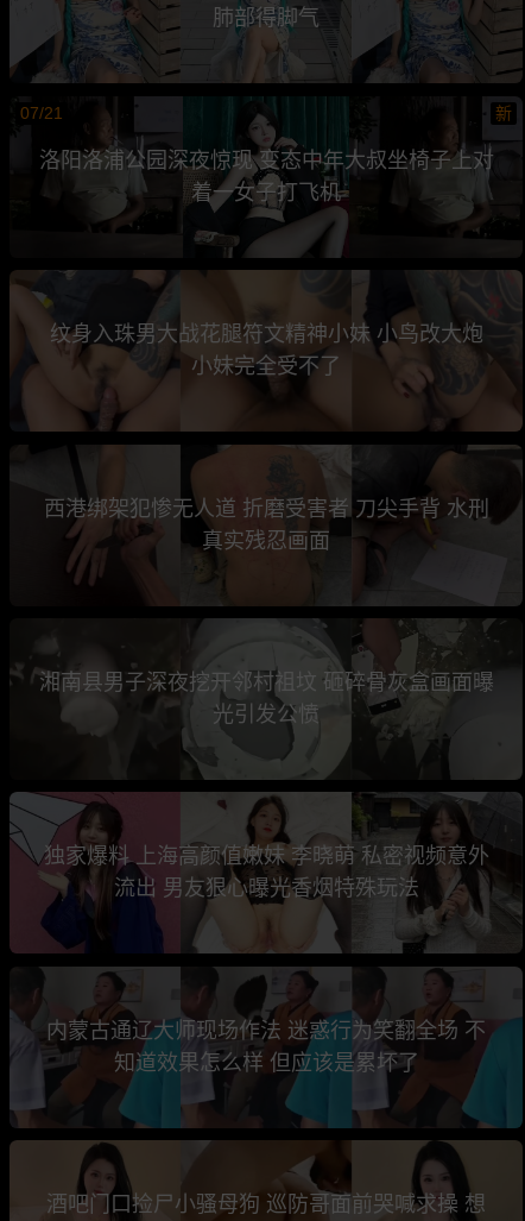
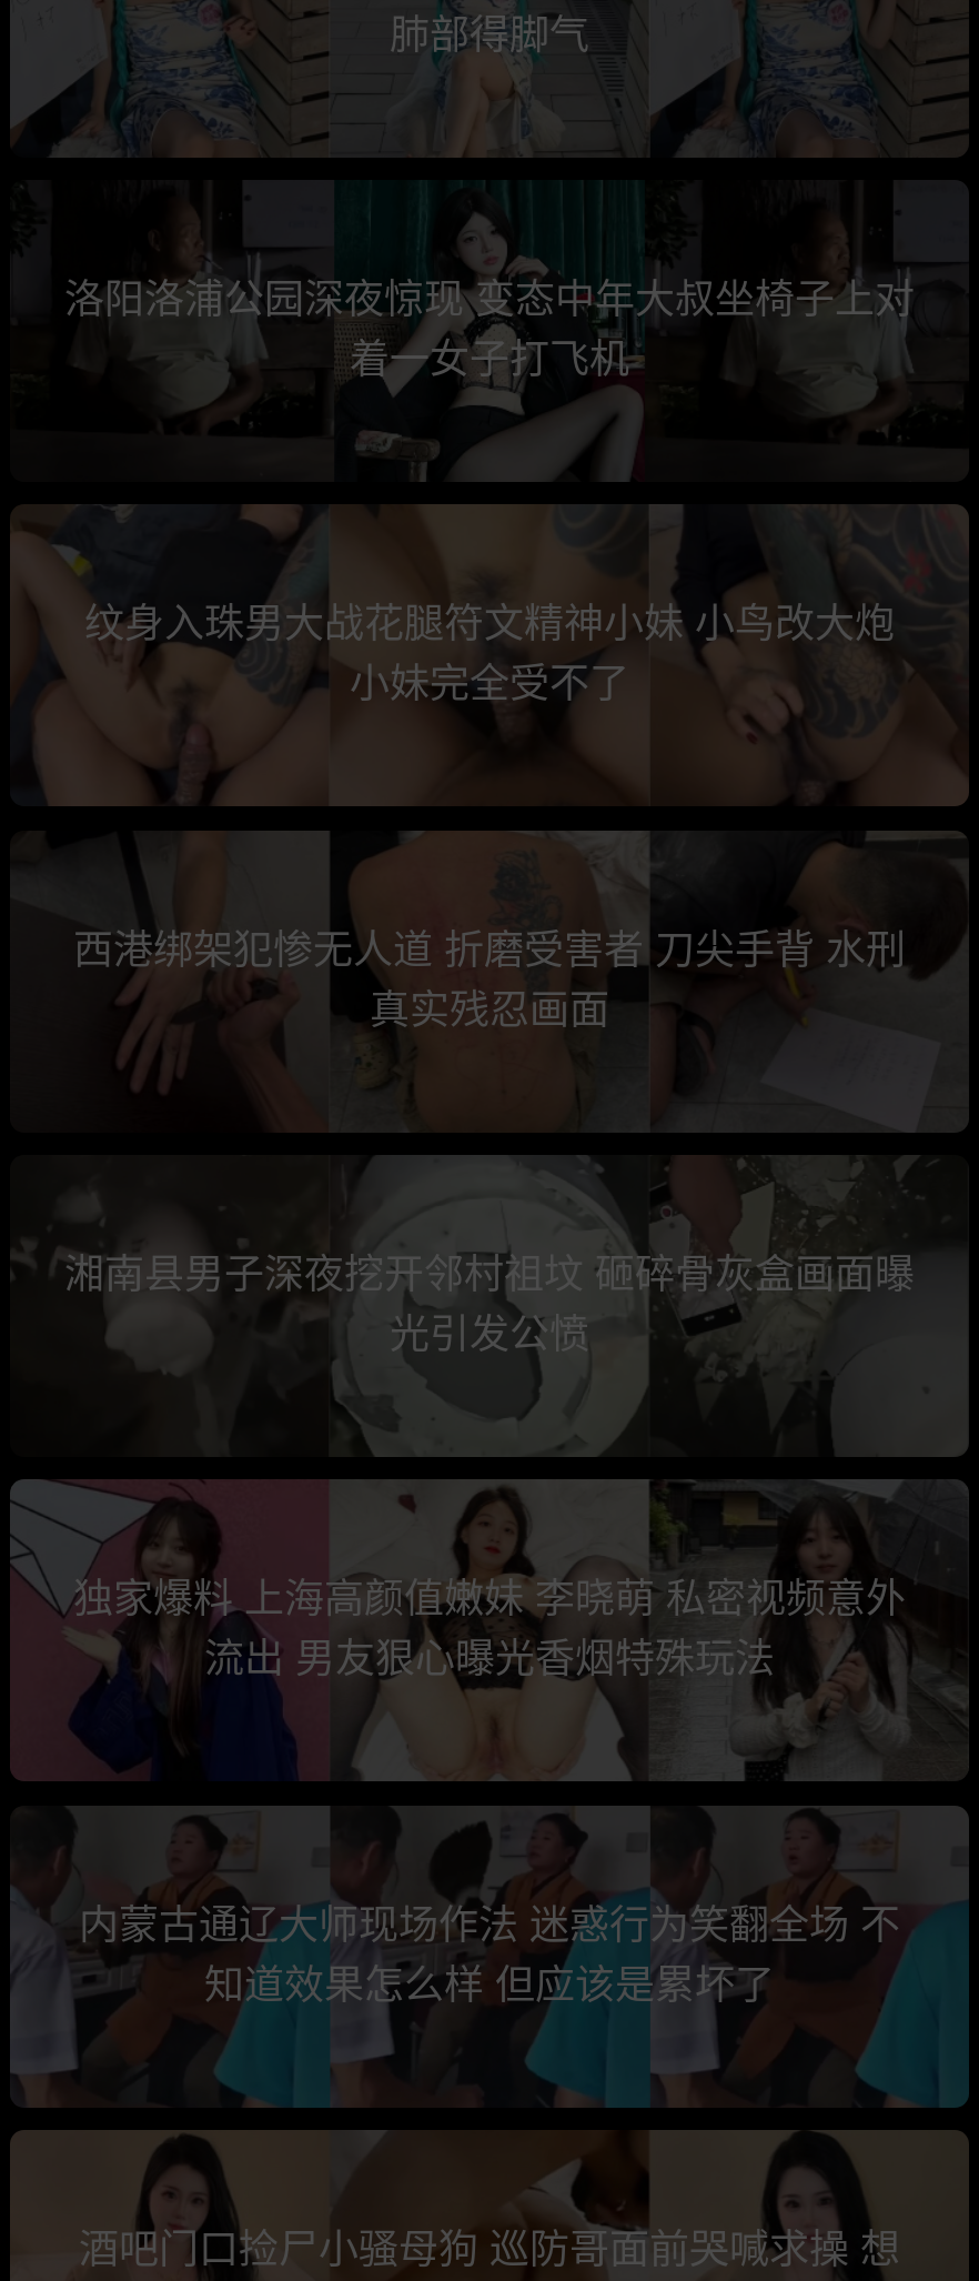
[20,104,512,123] 07/21 | 新 -> none

